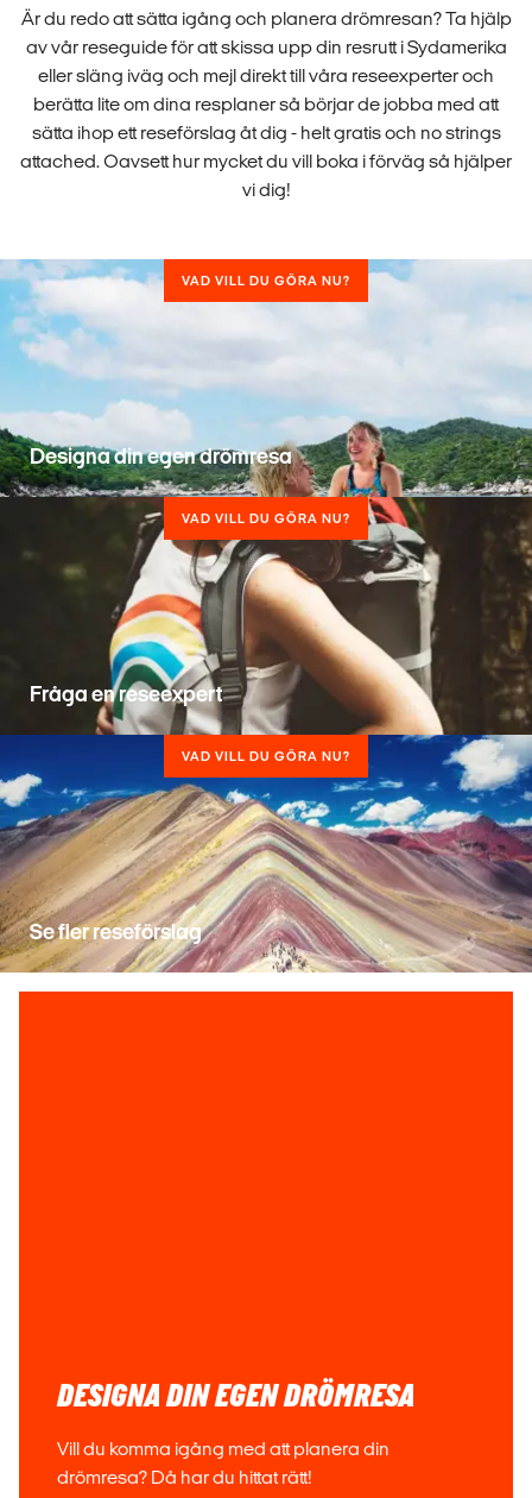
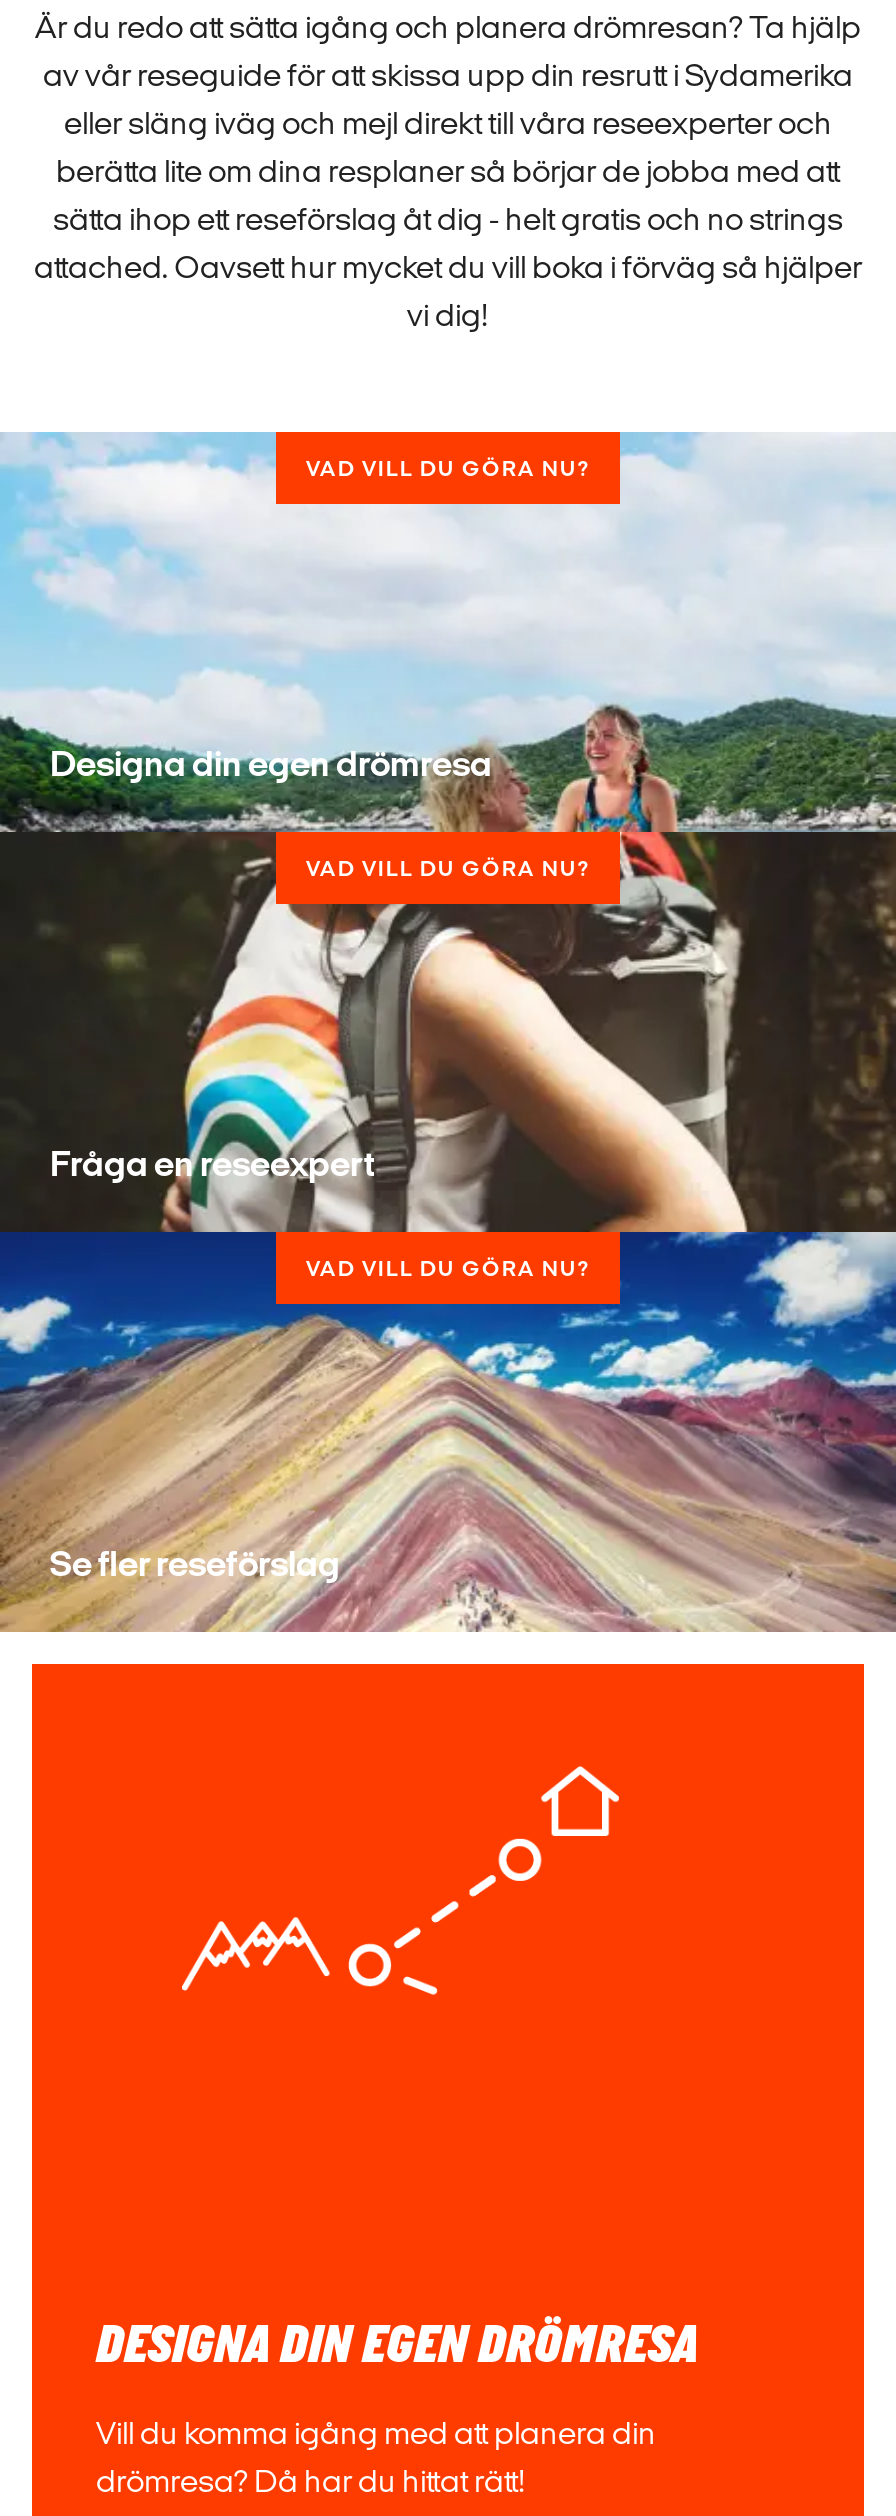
none -> [180,1916,332,1992] [image]
none -> [346,1764,620,1996] [image]

